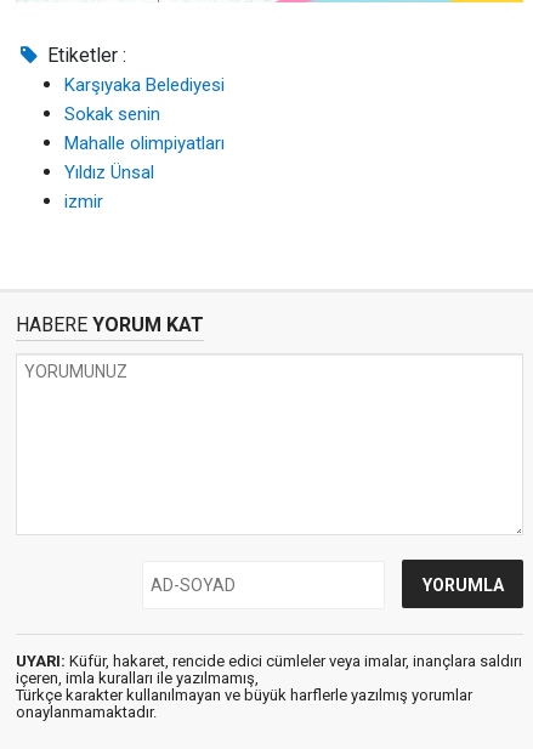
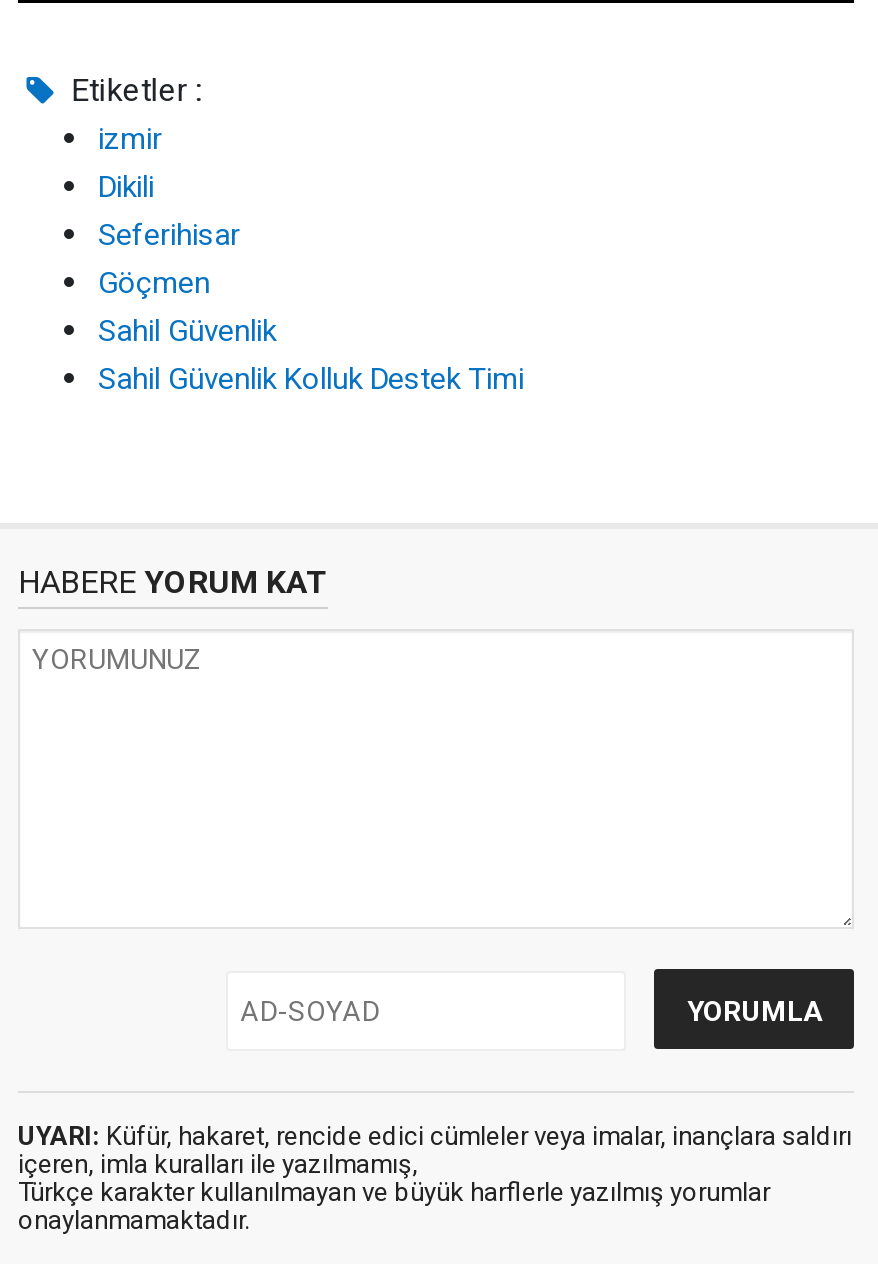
[64,74,225,183] Karşıyaka Belediyesi | Sokak senin | Mahalle olimpiyatları | Yıldız Ünsal -> none
moved [64,190,103,212] -> [98,122,162,158]: izmir
none -> [98,170,524,398] Dikili | Seferihisar | Göçmen | Sahil Güvenlik | Sahil Güvenlik Kolluk Destek Timi

